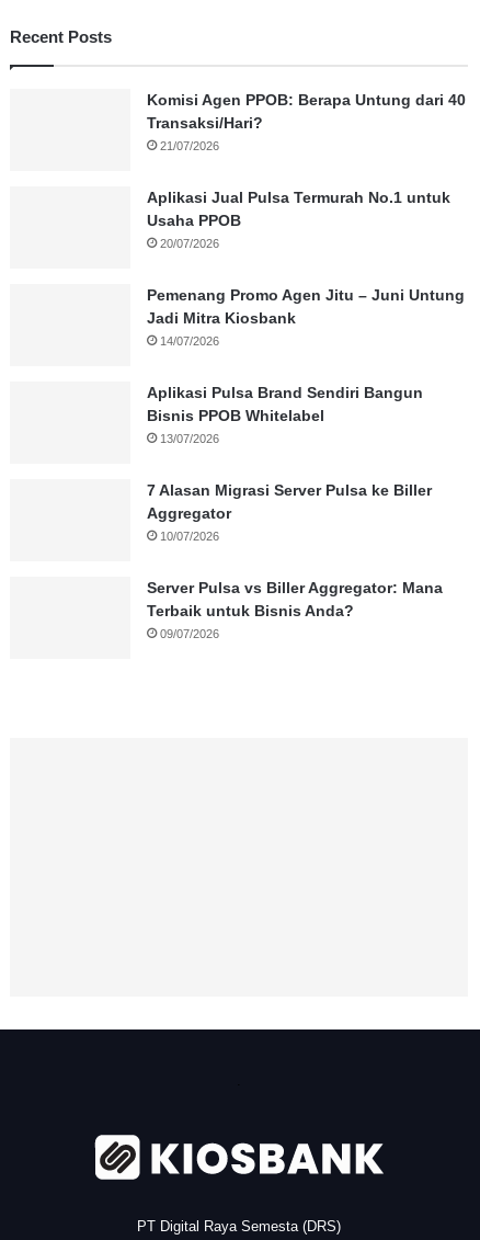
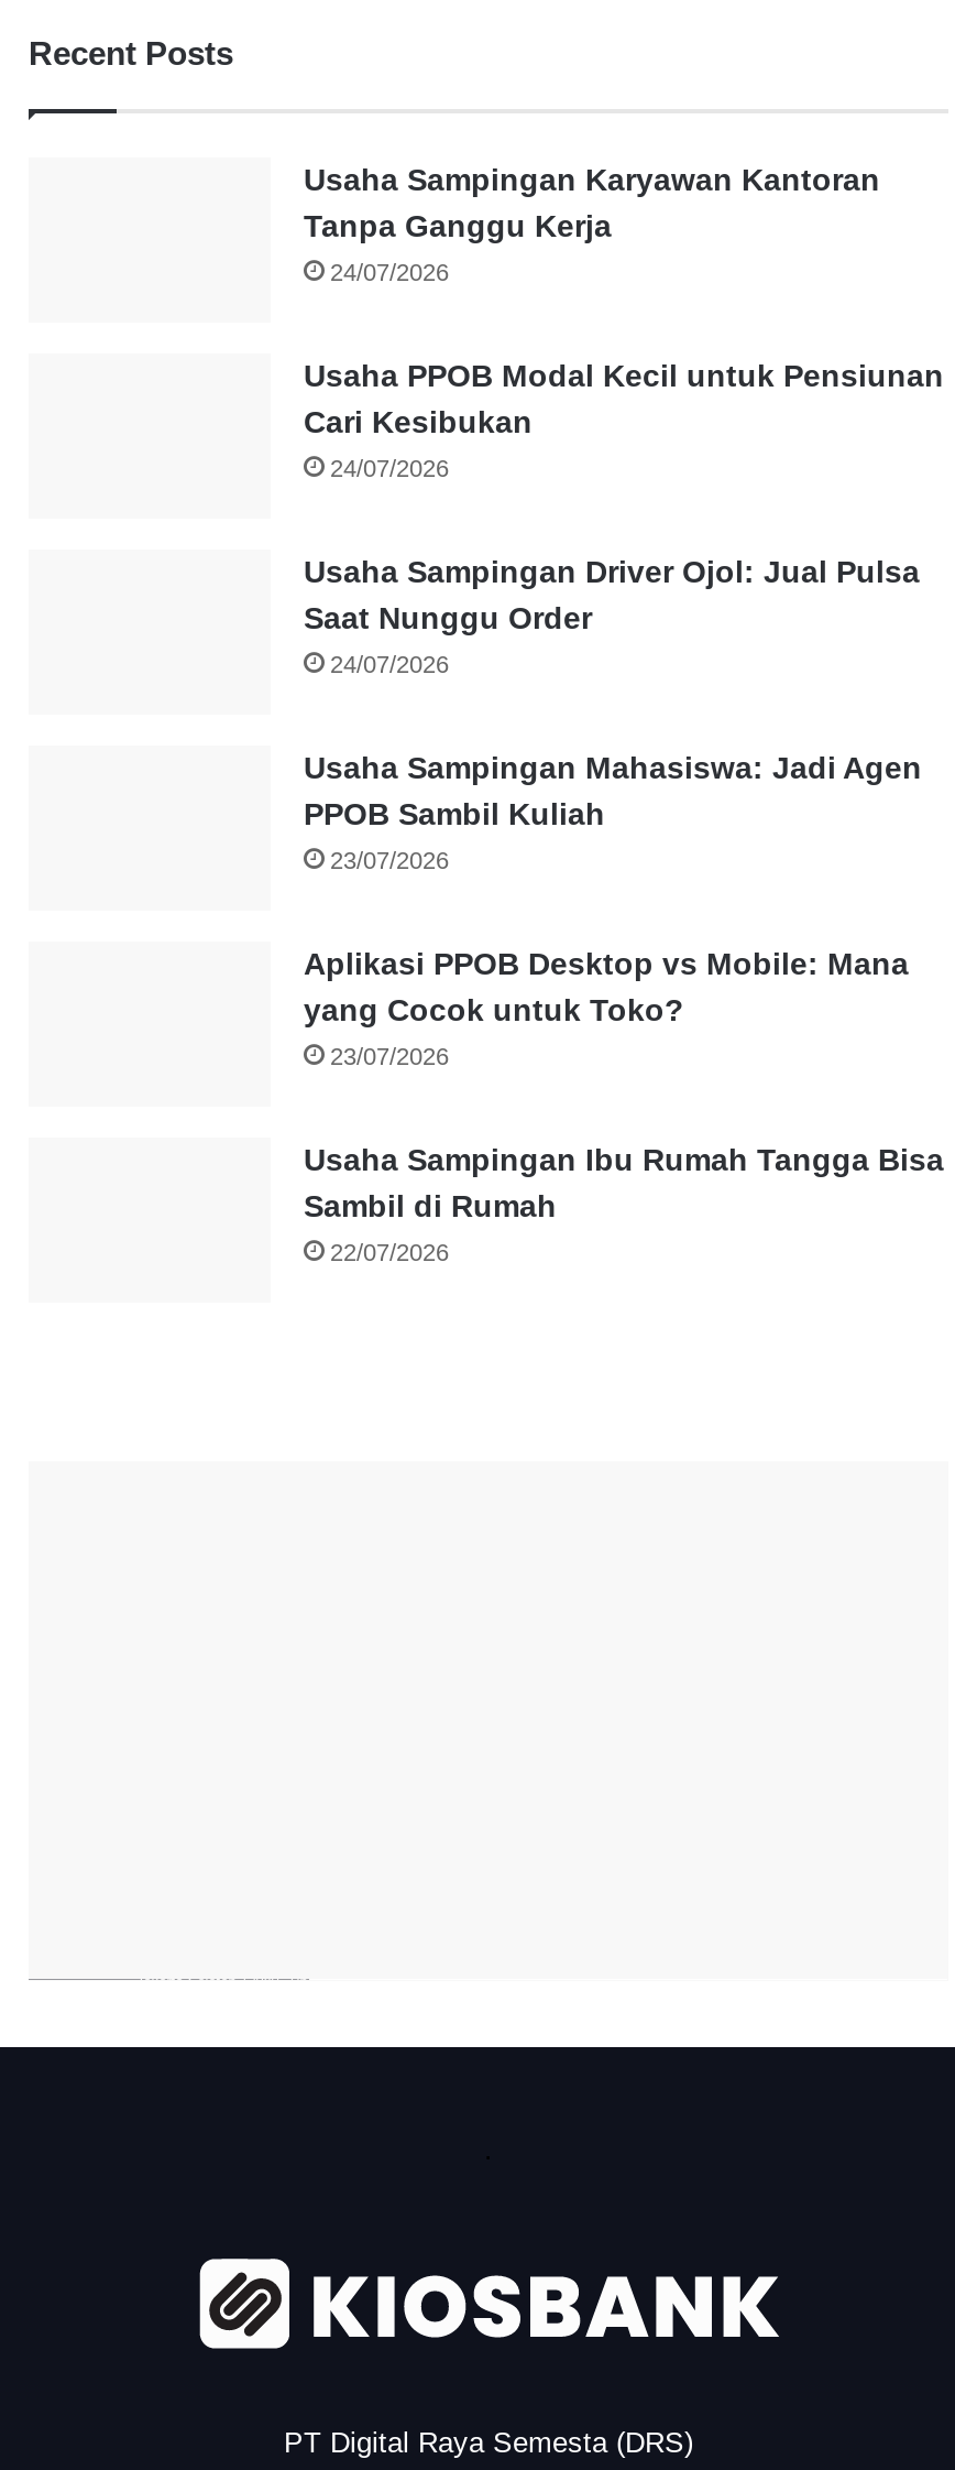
[147,91,466,153] Komisi Agen PPOB: Berapa Untung dari 40 | Transaksi/Hari? | 21/07/2026 -> [304,163,880,286] Usaha Sampingan Karyawan Kantoran | Tanpa Ganggu Kerja | 24/07/2026
[147,189,450,250] Aplikasi Jual Pulsa Termurah No.1 untuk | Usaha PPOB | 20/07/2026 -> [304,359,944,482] Usaha PPOB Modal Kecil untuk Pensiunan | Cari Kesibukan | 24/07/2026
[147,287,465,348] Pemenang Promo Agen Jitu – Juni Untung | Jadi Mitra Kiosbank | 14/07/2026 -> [304,555,920,678] Usaha Sampingan Driver Ojol: Jual Pulsa | Saat Nunggu Order | 24/07/2026
[147,384,423,446] Aplikasi Pulsa Brand Sendiri Bangun | Bisnis PPOB Whitelabel | 13/07/2026 -> [304,751,922,874] Usaha Sampingan Mahasiswa: Jadi Agen | PPOB Sambil Kuliah | 23/07/2026
[147,482,432,543] 7 Alasan Migrasi Server Pulsa ke Biller | Aggregator | 10/07/2026 -> [304,947,909,1070] Aplikasi PPOB Desktop vs Mobile: Mana | yang Cocok untuk Toko? | 23/07/2026
[147,579,443,641] Server Pulsa vs Biller Aggregator: Mana | Terbaik untuk Bisnis Anda? | 09/07/2026 -> [304,1143,944,1266] Usaha Sampingan Ibu Rumah Tangga Bisa | Sambil di Rumah | 22/07/2026

